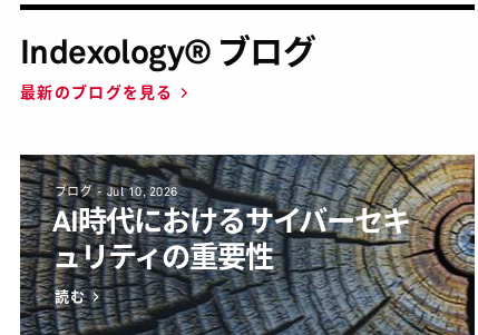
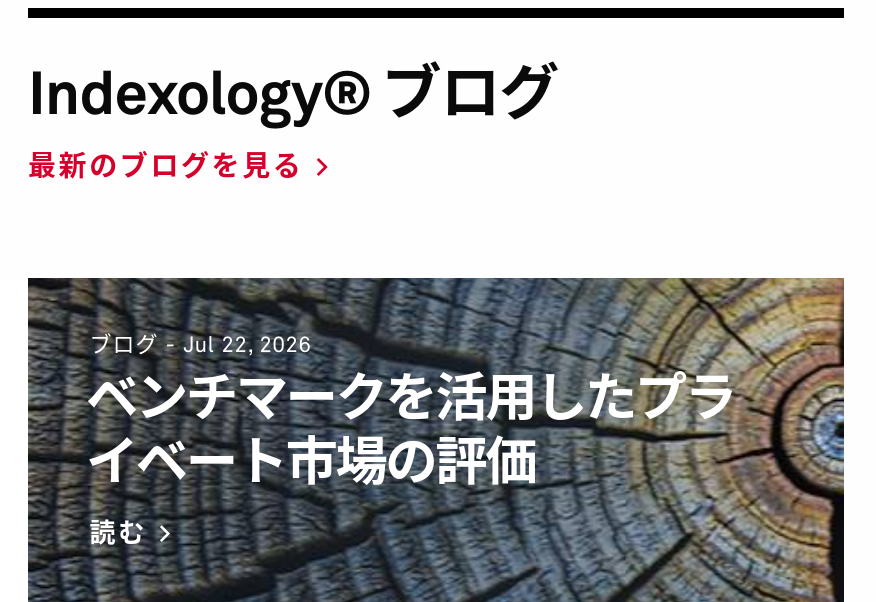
[52,183,410,273] ブログ - Jul 10, 2026 | AI時代におけるサイバーセキ | ュリティの重要性 -> [86,329,735,491] ブログ - Jul 22, 2026 | ベンチマークを活用したプラ | イベート市場の評価

